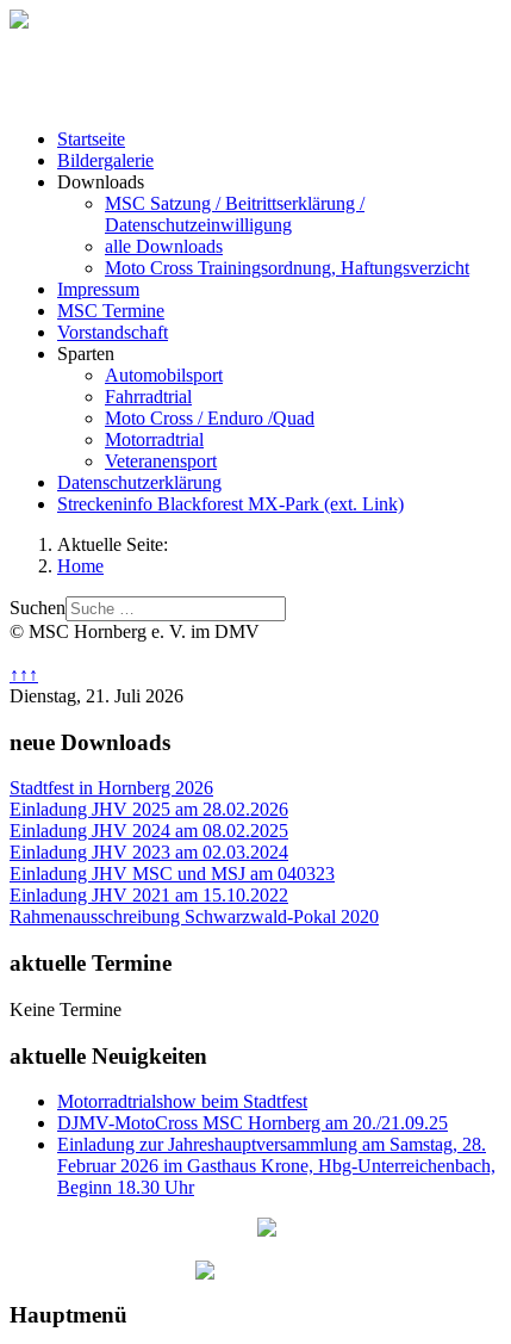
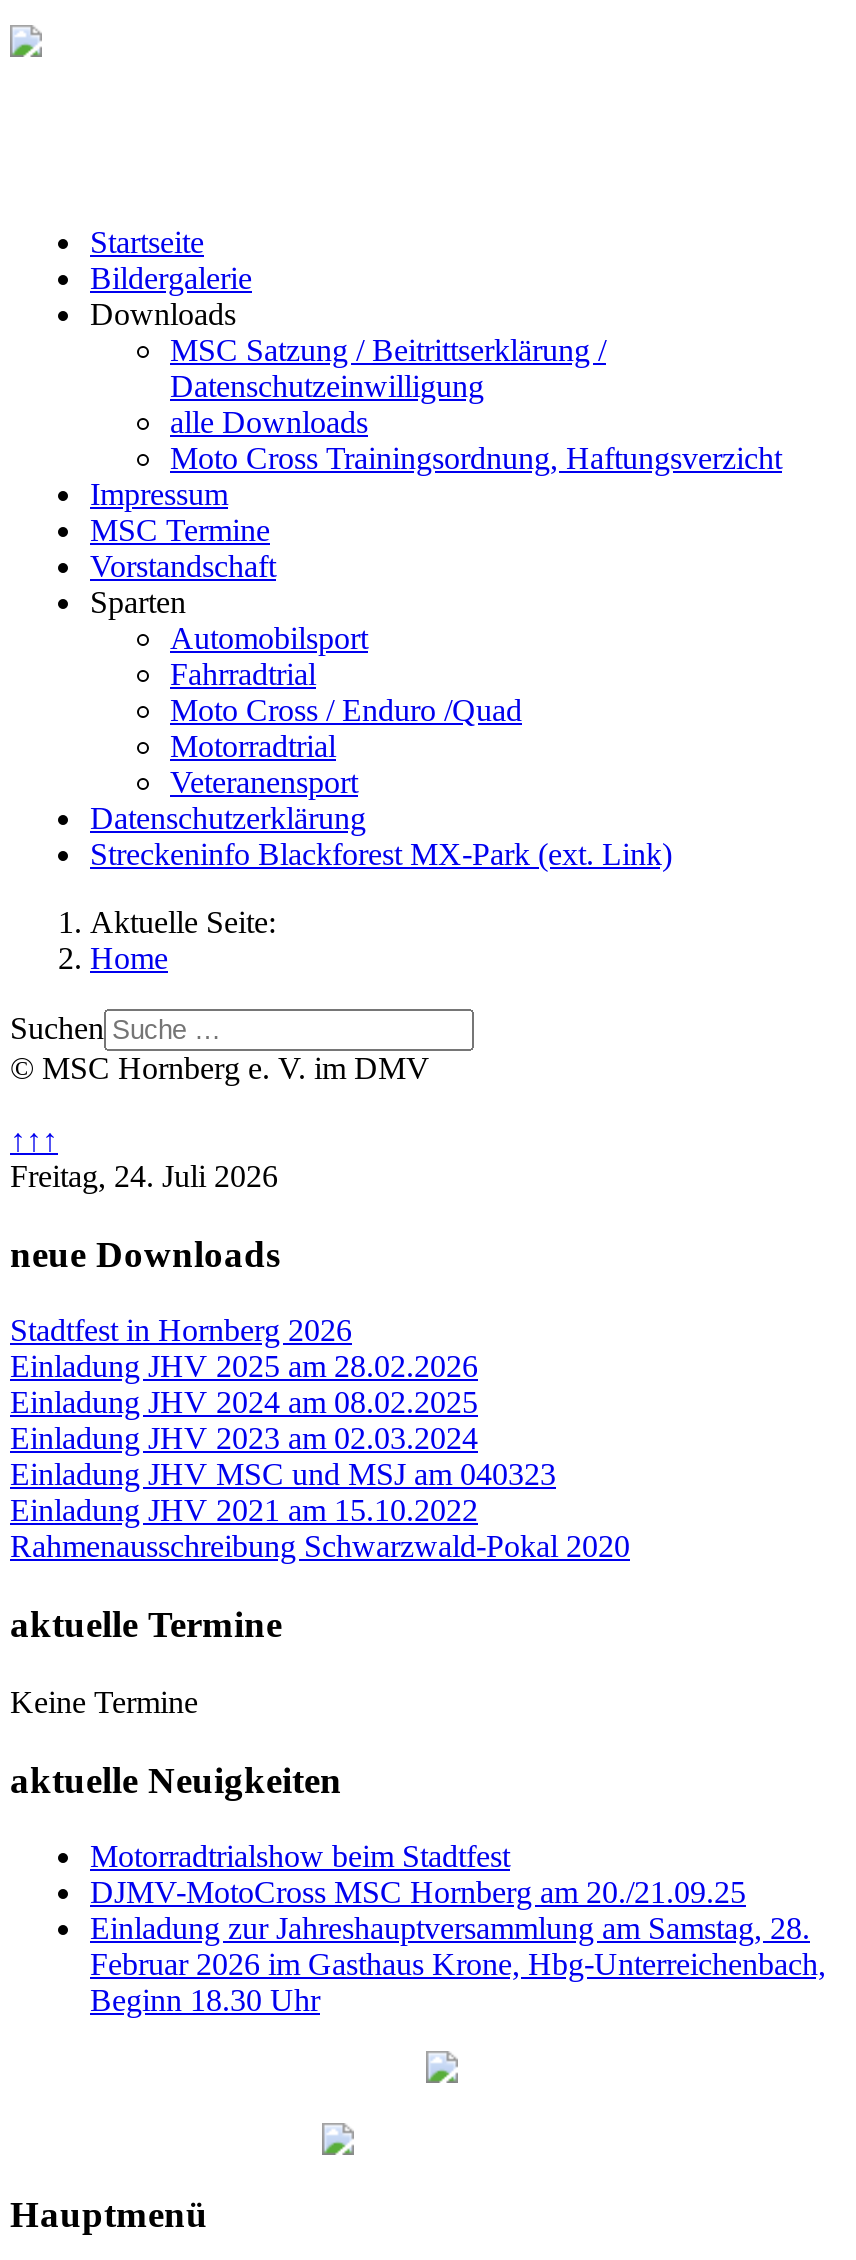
[10,686,183,706] Dienstag, 21. Juli 2026 -> [10,1159,278,1193] Freitag, 24. Juli 2026

